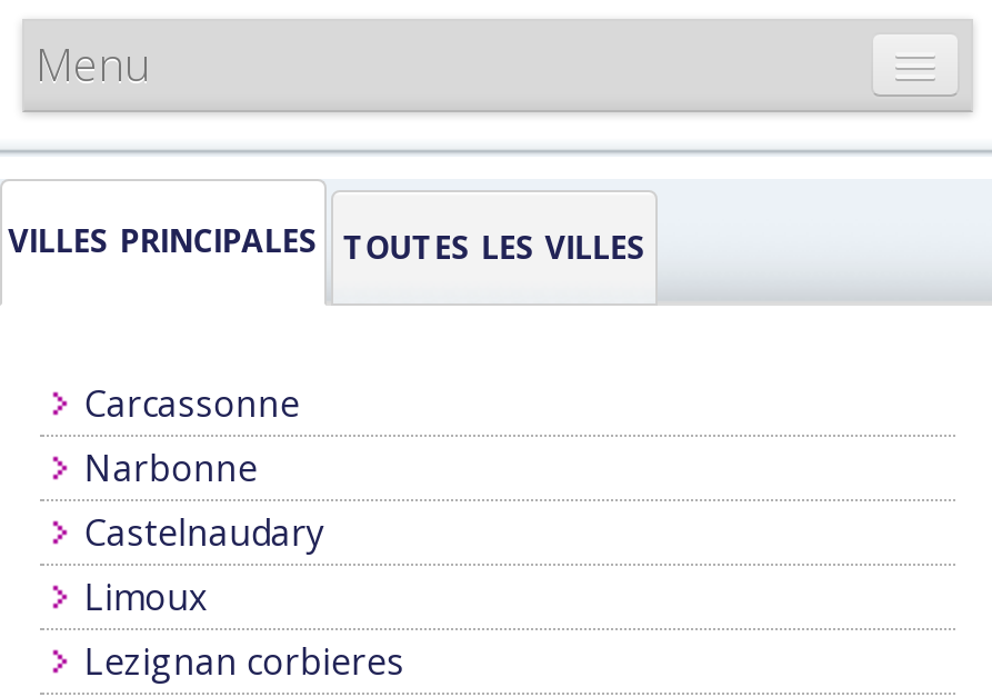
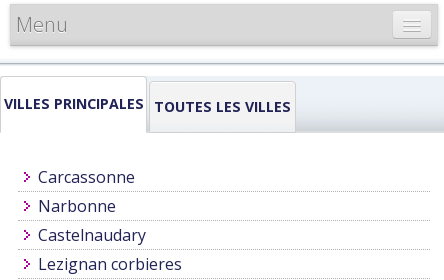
[84,573,206,622] Limoux -> none

